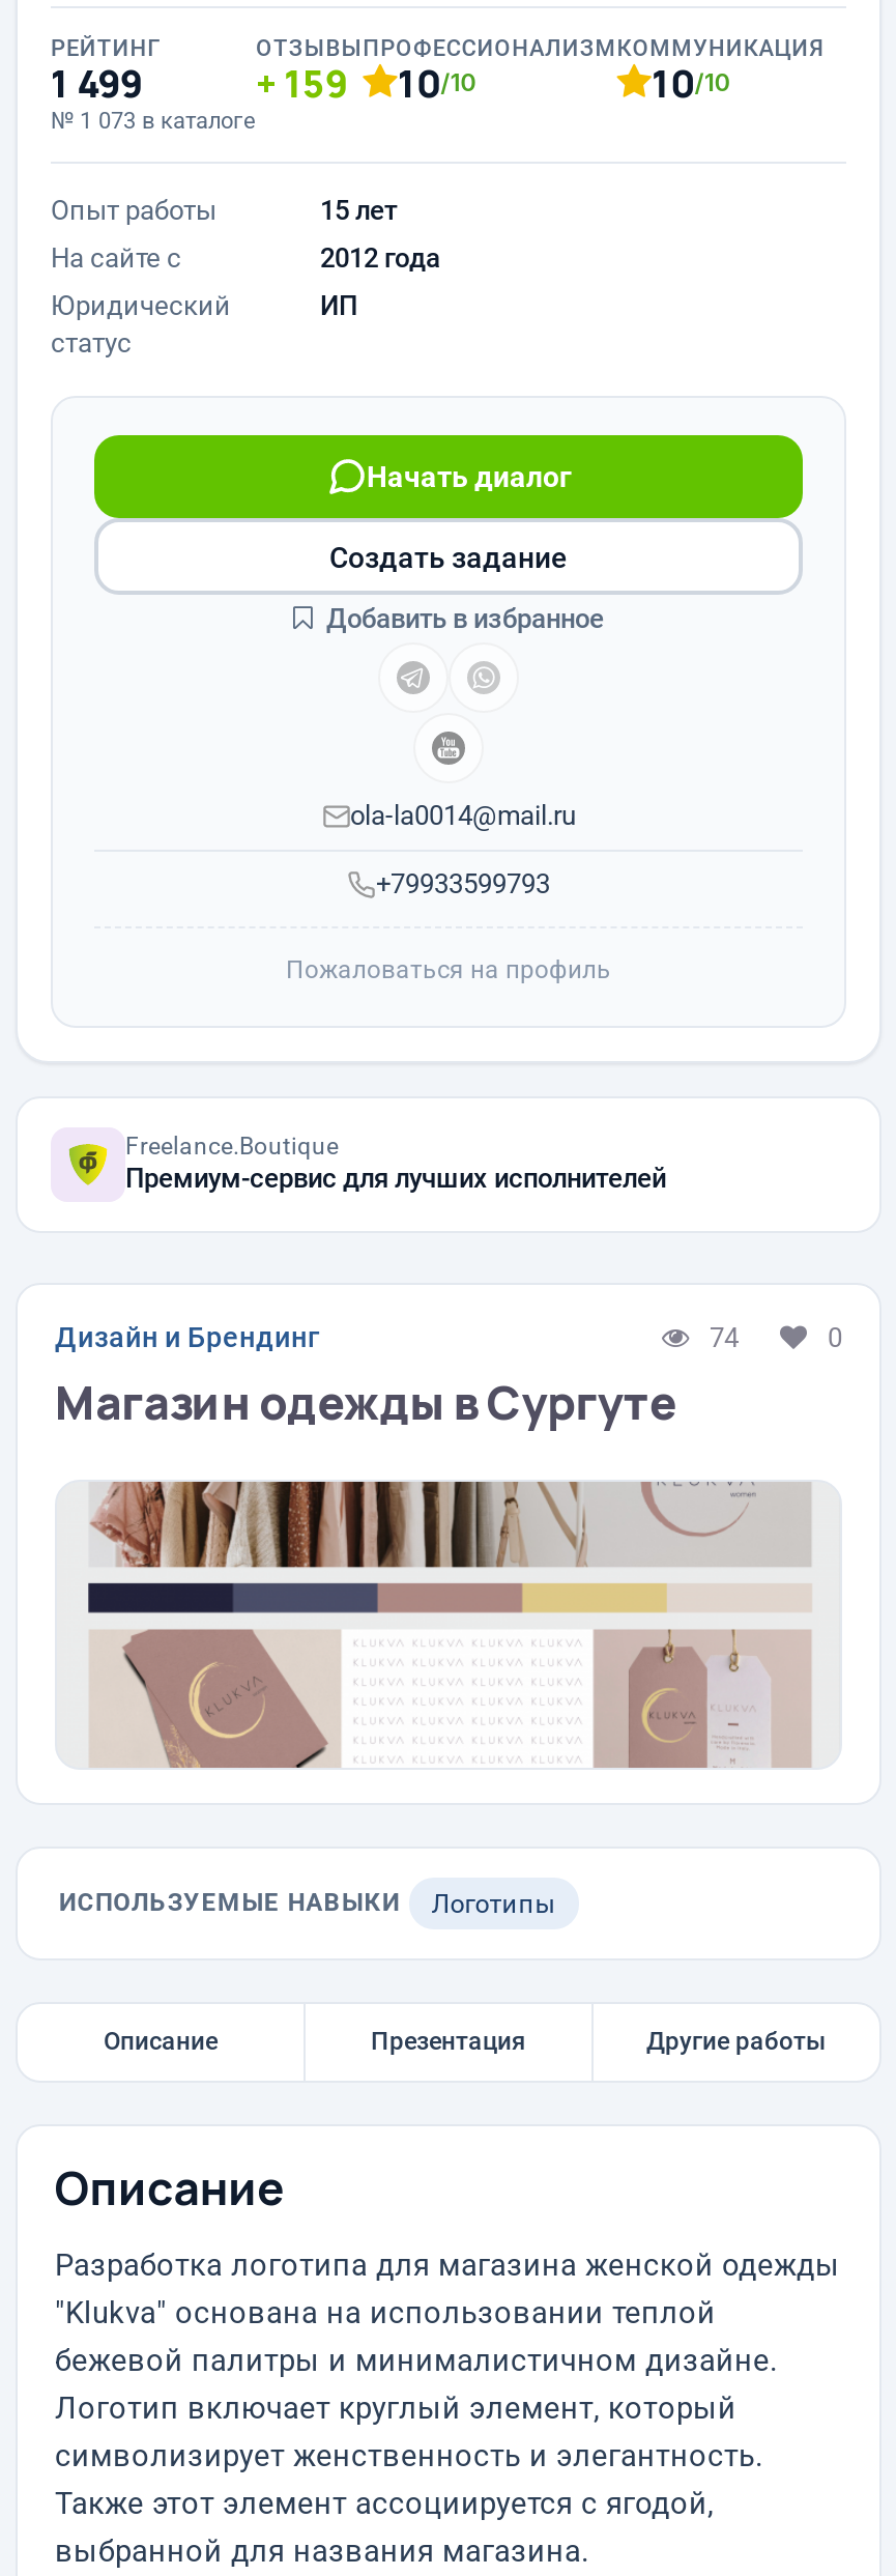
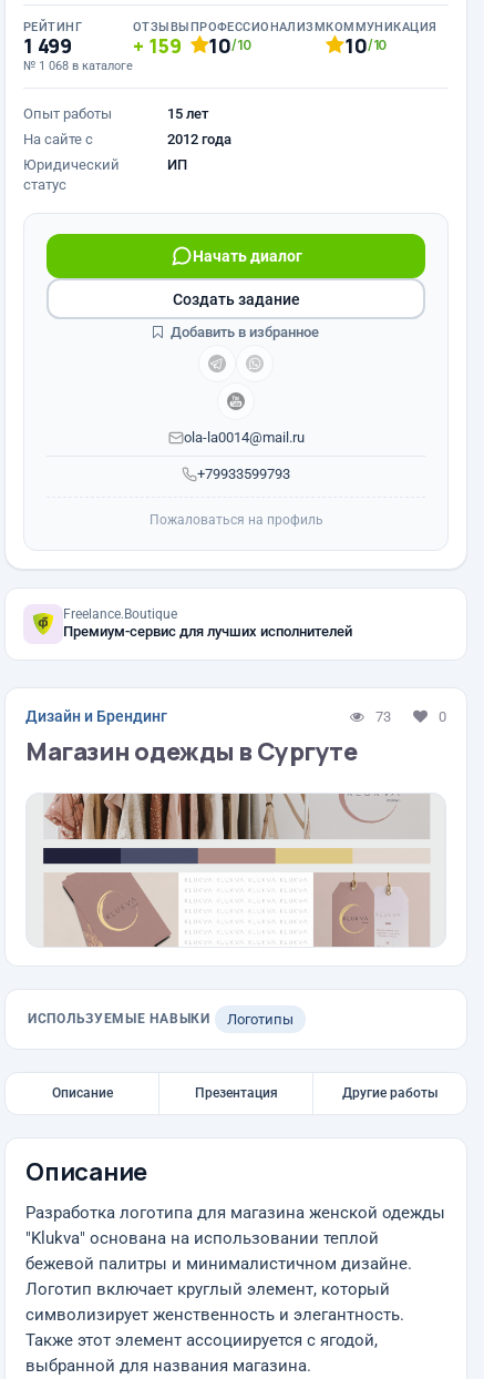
[51,108,256,135] № 1 073 в каталоге -> [23,59,133,73] № 1 068 в каталоге
[710,1321,739,1352] 74 -> [375,708,391,724] 73

